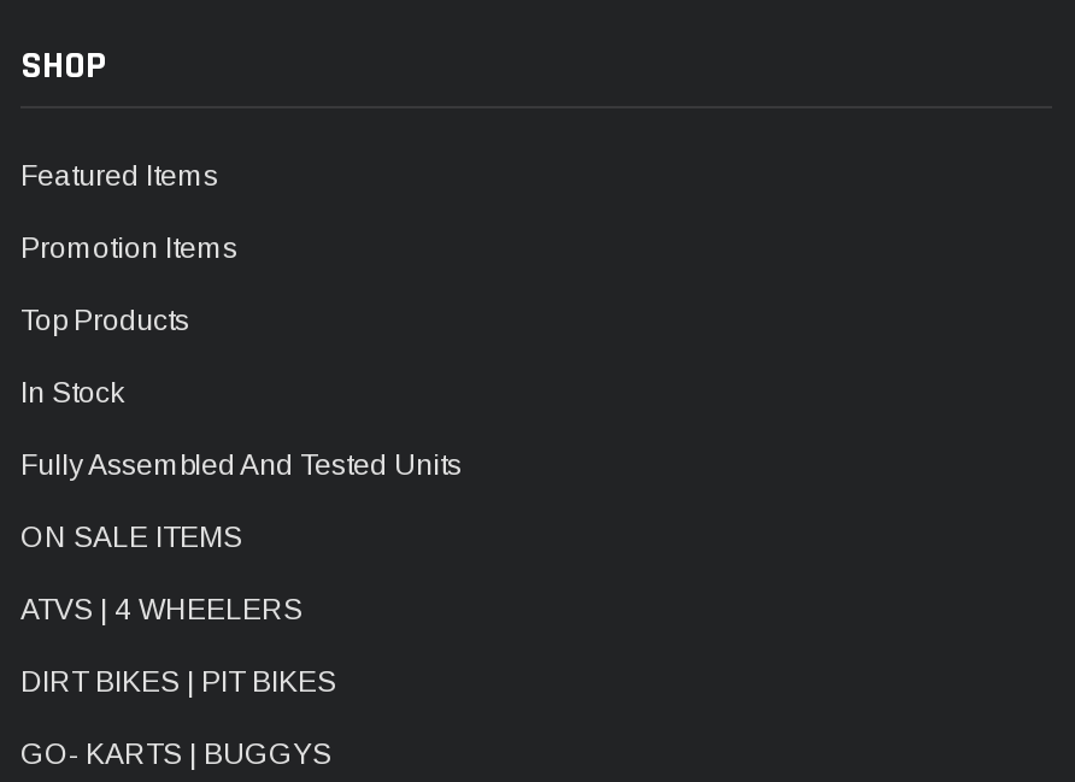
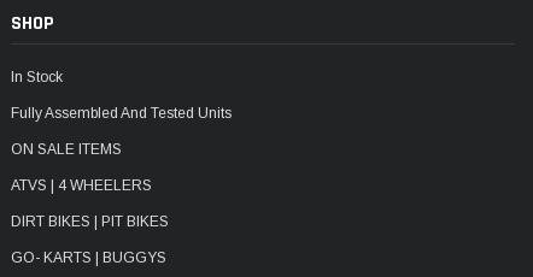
[20,158,237,336] Featured Items | Promotion Items | Top Products -> none

